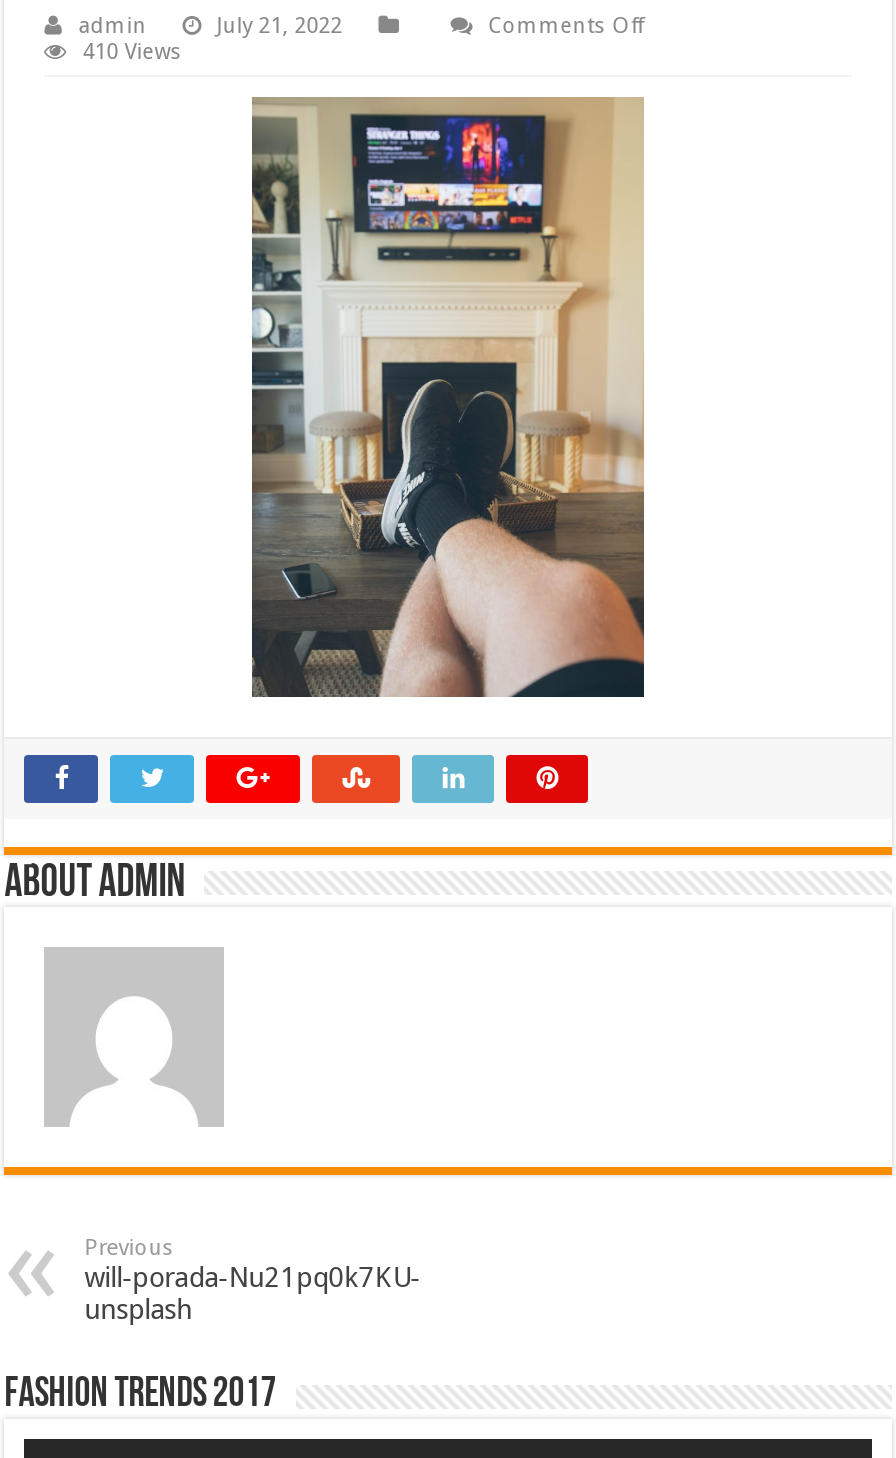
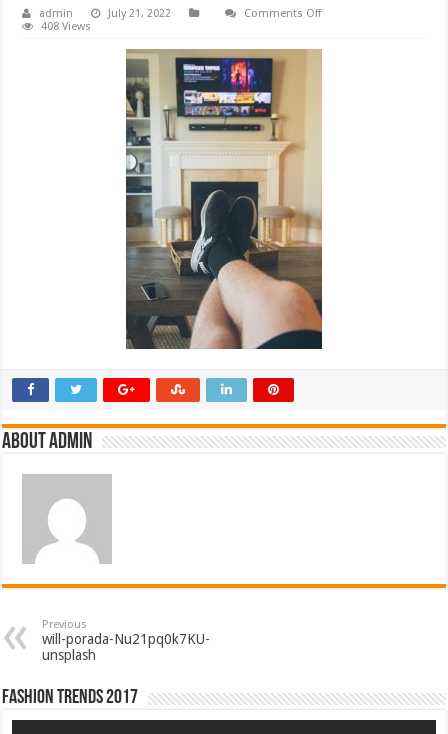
[82,40,182,66] 410 Views -> [41,20,91,33] 408 Views

